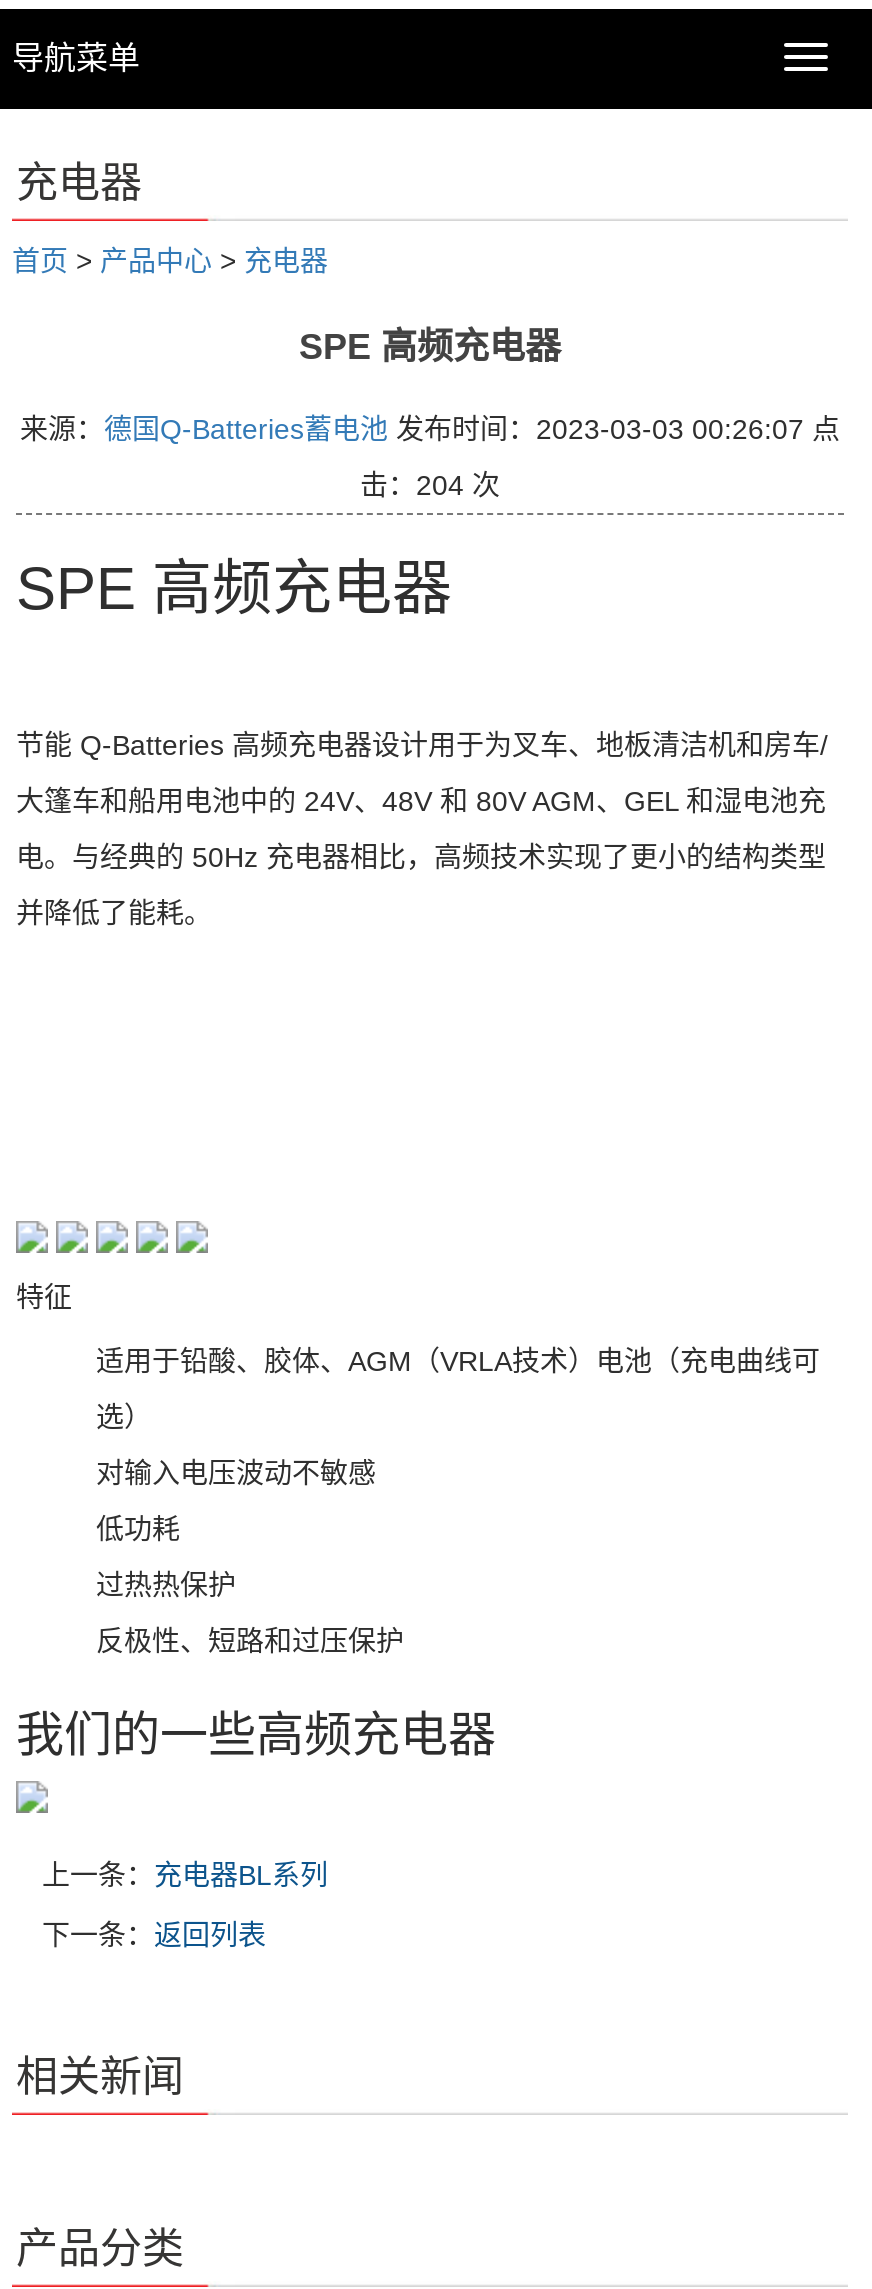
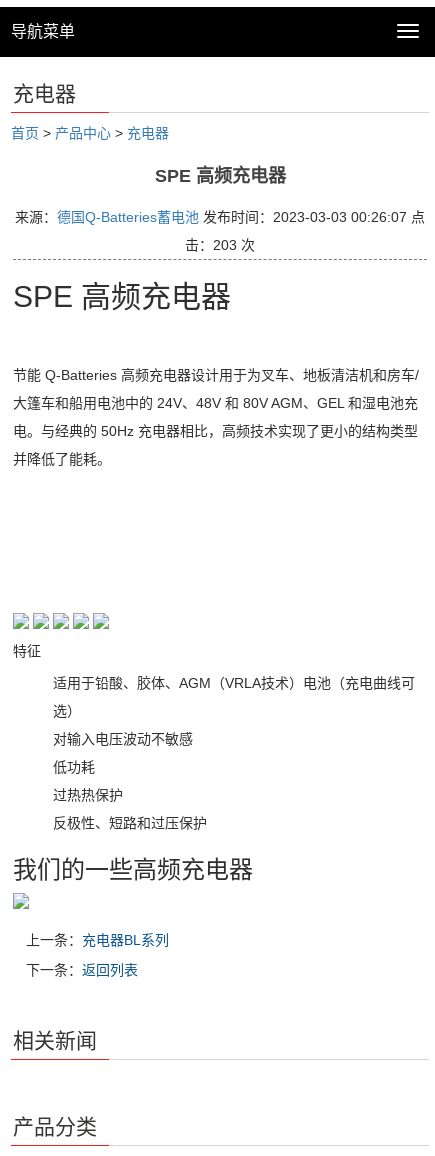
[360,469,500,501] 击：204 次 -> [185,237,255,253] 击：203 次

